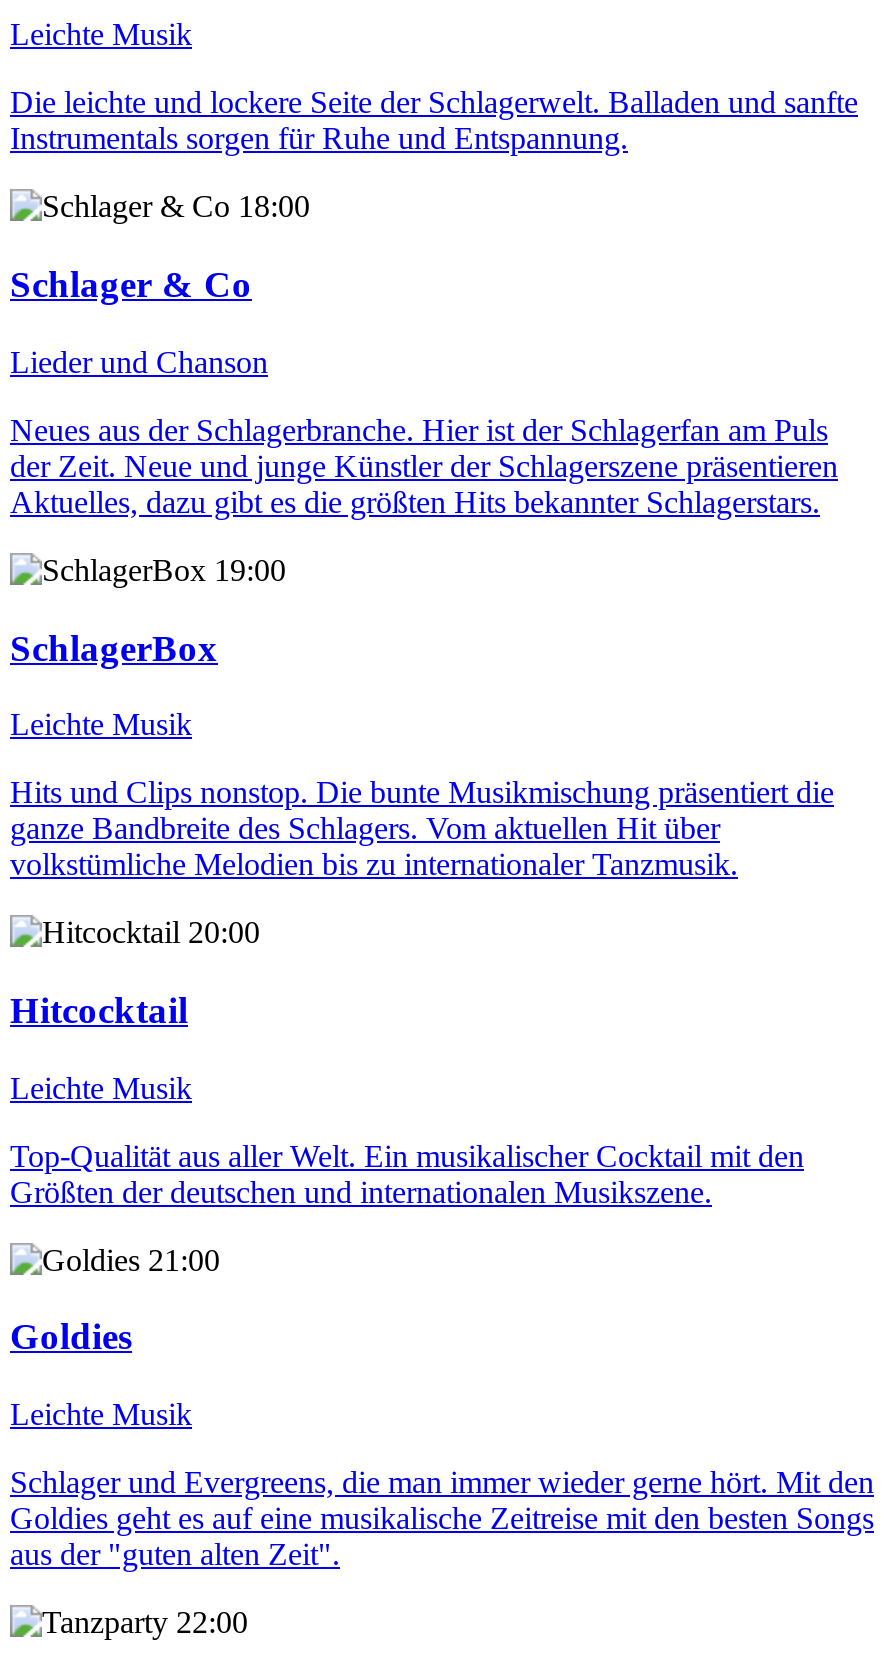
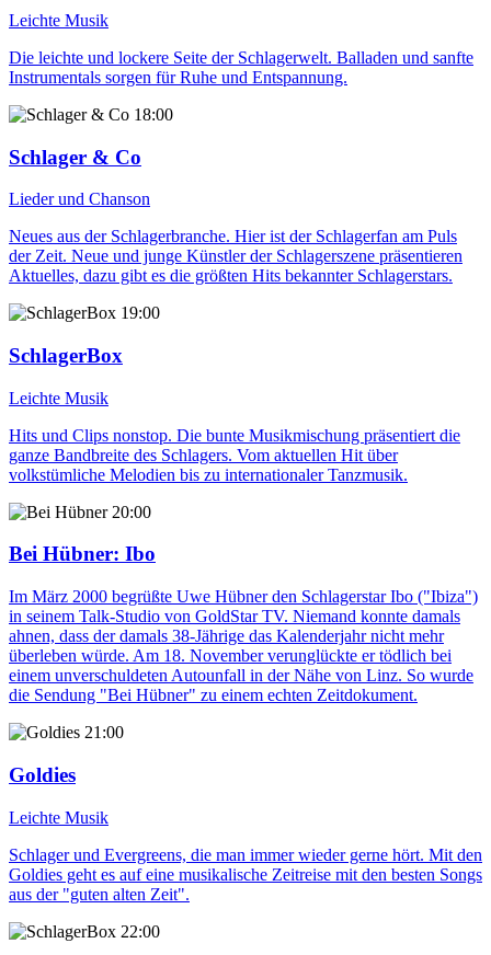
[10,989,804,1208] Hitcocktail | Leichte Musik | Top-Qualität aus aller Welt. Ein musikalischer Cocktail mit den | Größten der deutschen und internationalen Musikszene. -> [9,543,478,704] Bei Hübner: Ibo | Im März 2000 begrüßte Uwe Hübner den Schlagerstar Ibo ("Ibiza") | in seinem Talk-Studio von GoldStar TV. Niemand konnte damals | ahnen, dass der damals 38-Jährige das Kalenderjahr nicht mehr | überleben würde. Am 18. November verunglückte er tödlich bei | einem unverschuldeten Autounfall in der Nähe von Linz. So wurde | die Sendung "Bei Hübner" zu einem echten Zeitdokument.

